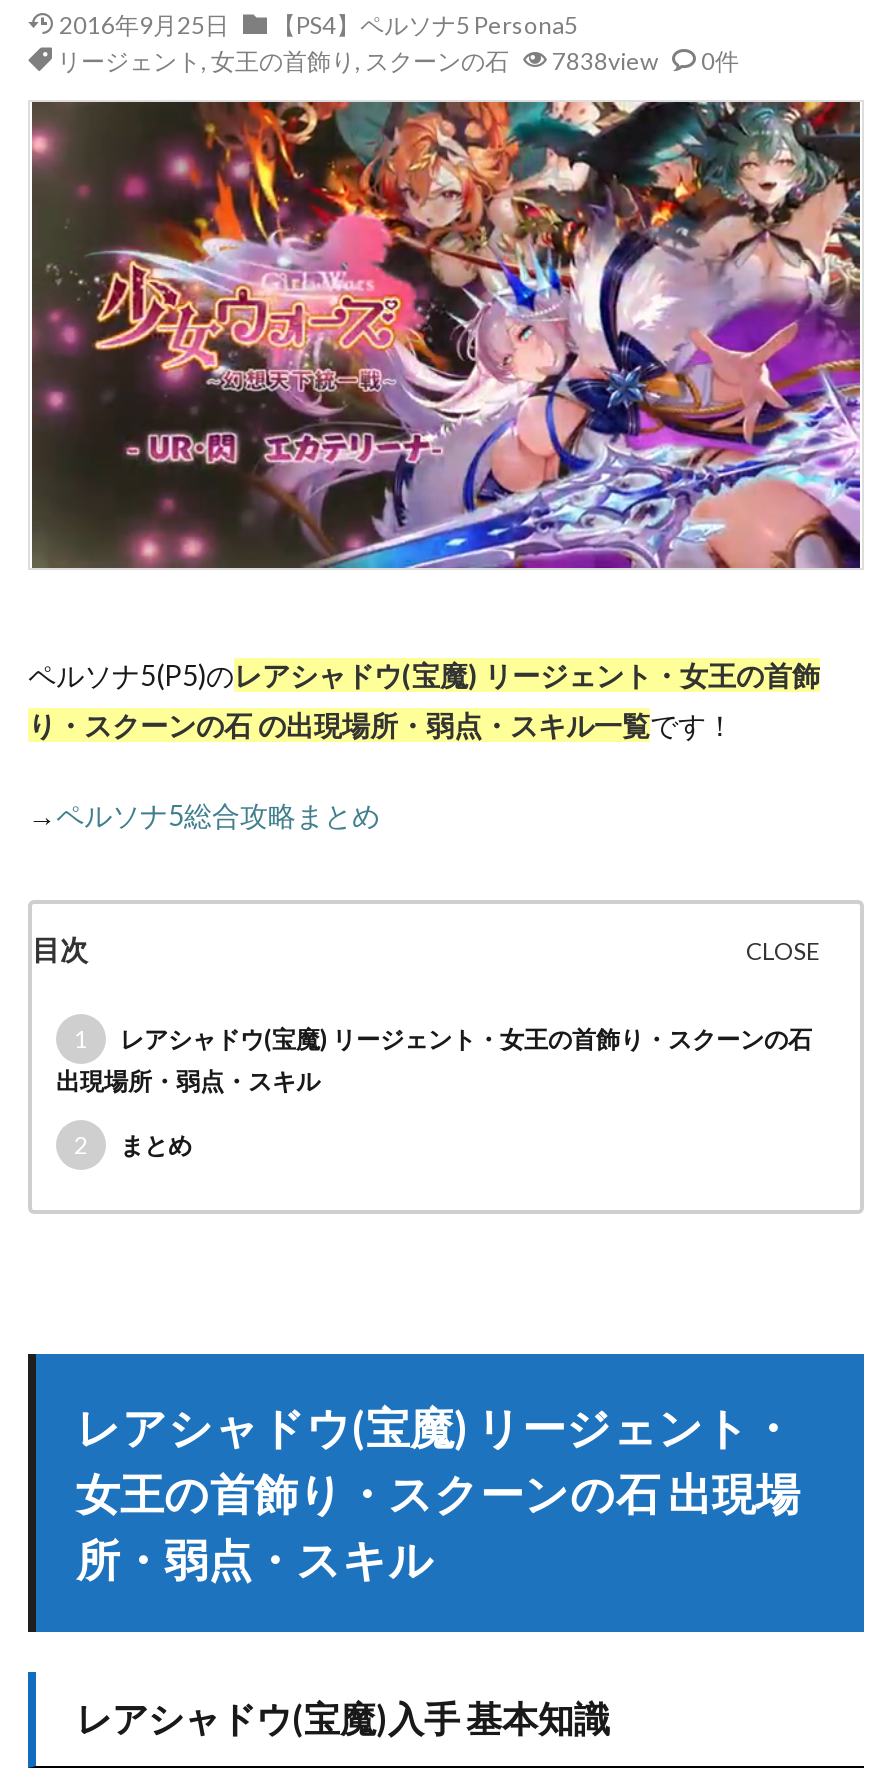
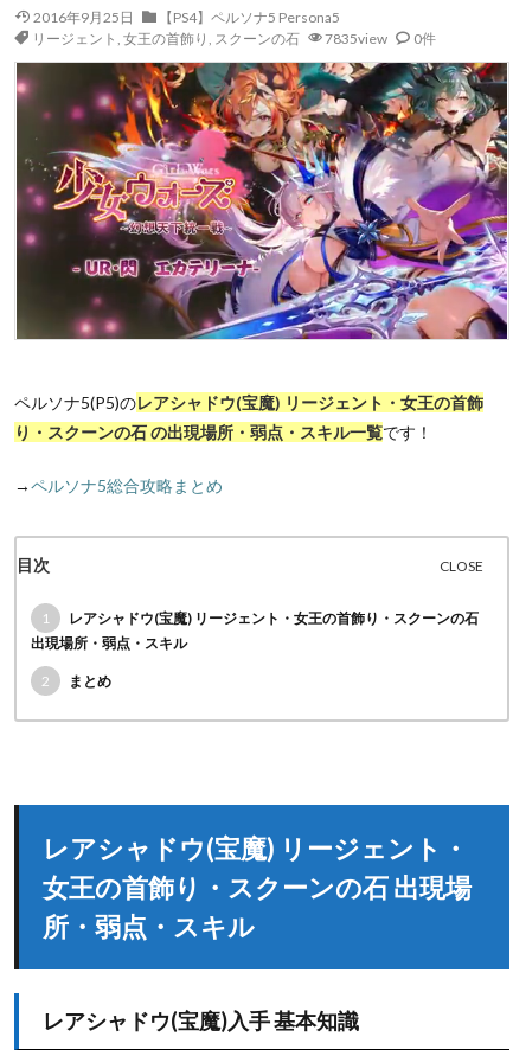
[57,46,739,76] リージェント,女王の首飾り,スクーンの石 7838view 0件 -> [31,30,435,47] リージェント,女王の首飾り,スクーンの石 7835view 0件

